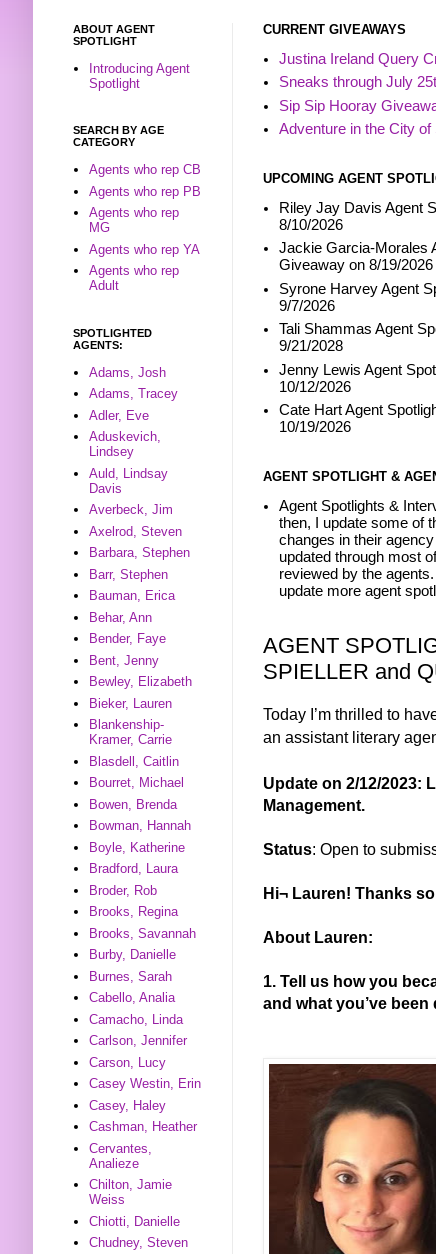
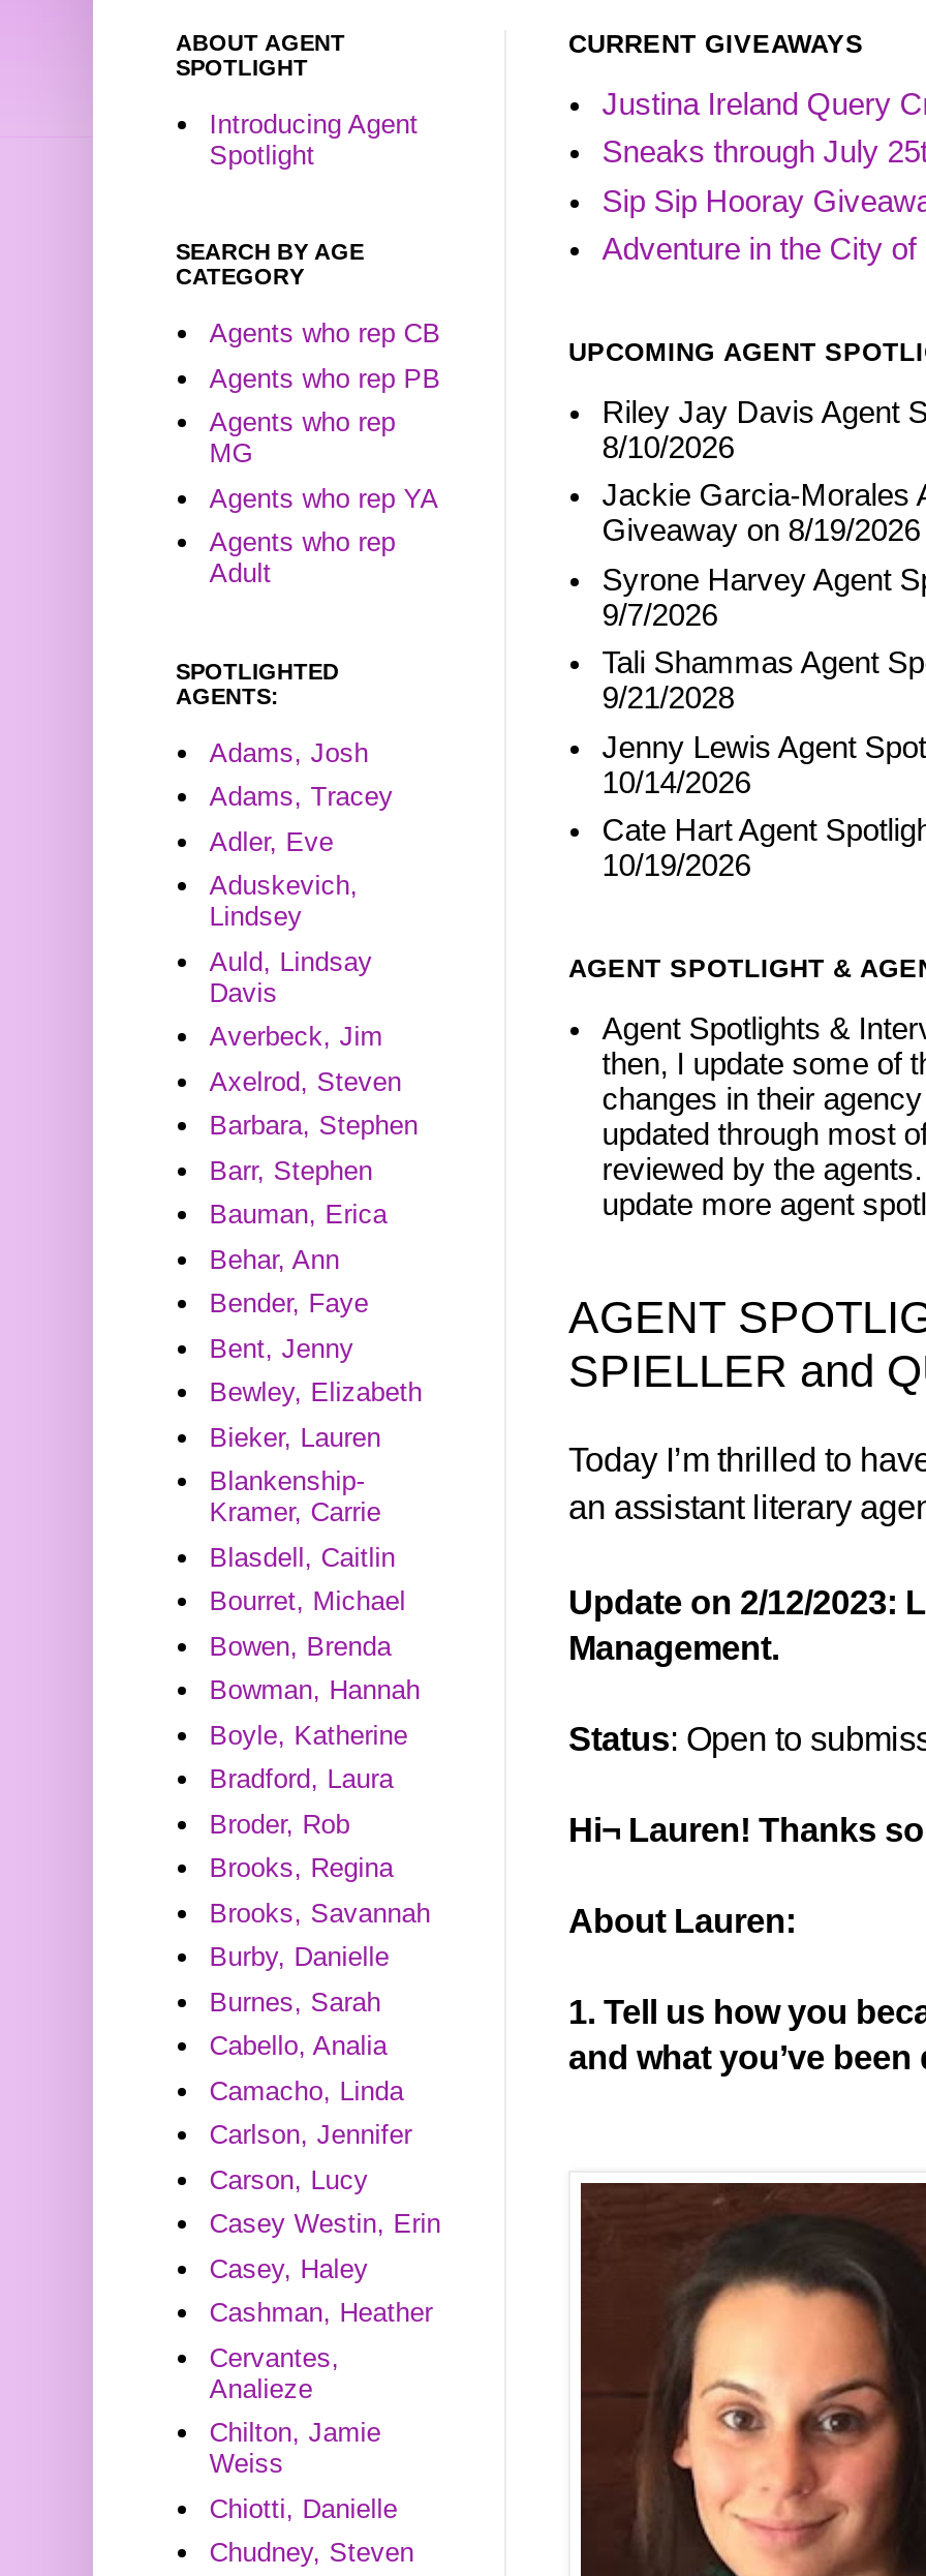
[279,379,351,395] 10/12/2026 -> [602,766,751,799] 10/14/2026

